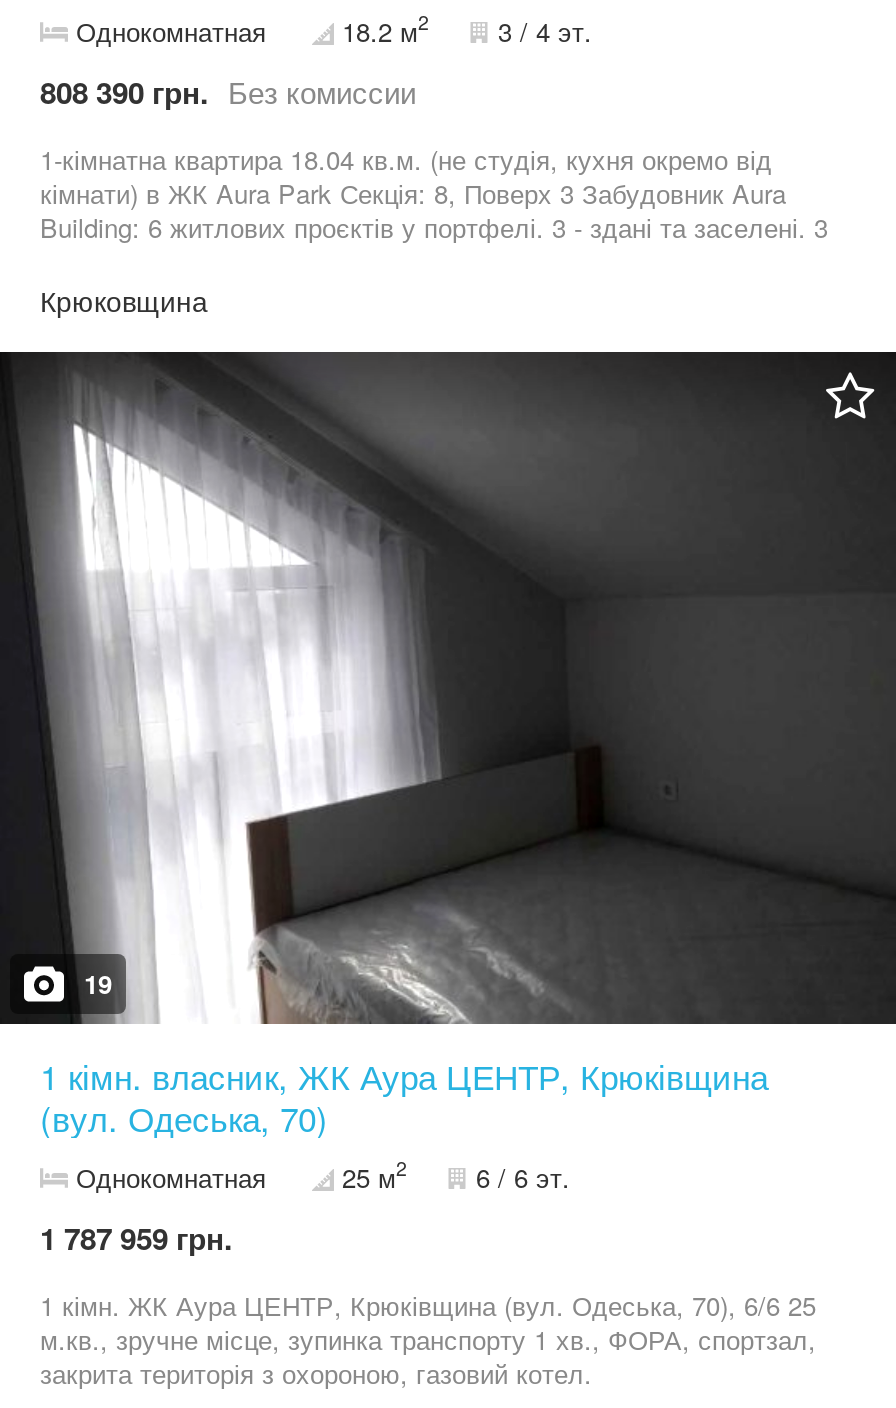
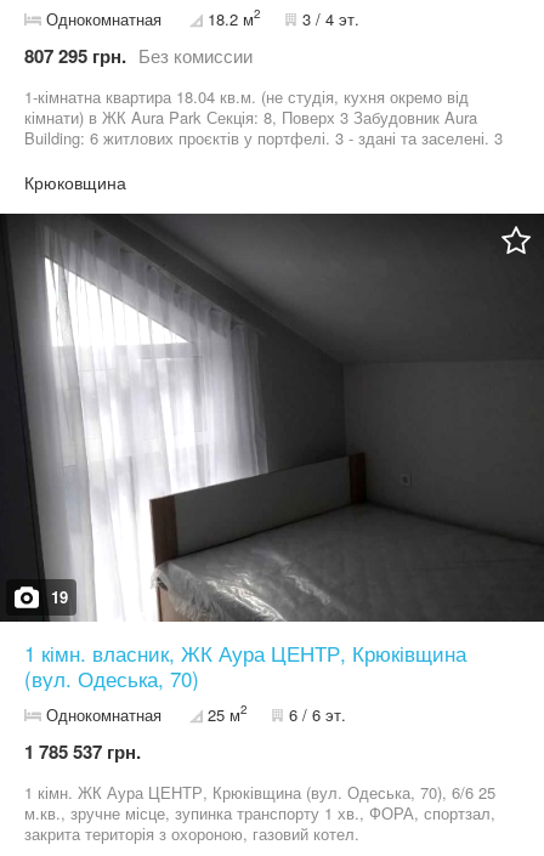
[40,70,416,114] 808 390 грн. Без комиссии -> [24,42,253,69] 807 295 грн. Без комиссии
[40,1216,232,1260] 1 787 959 грн. -> [24,738,141,765] 1 785 537 грн.

